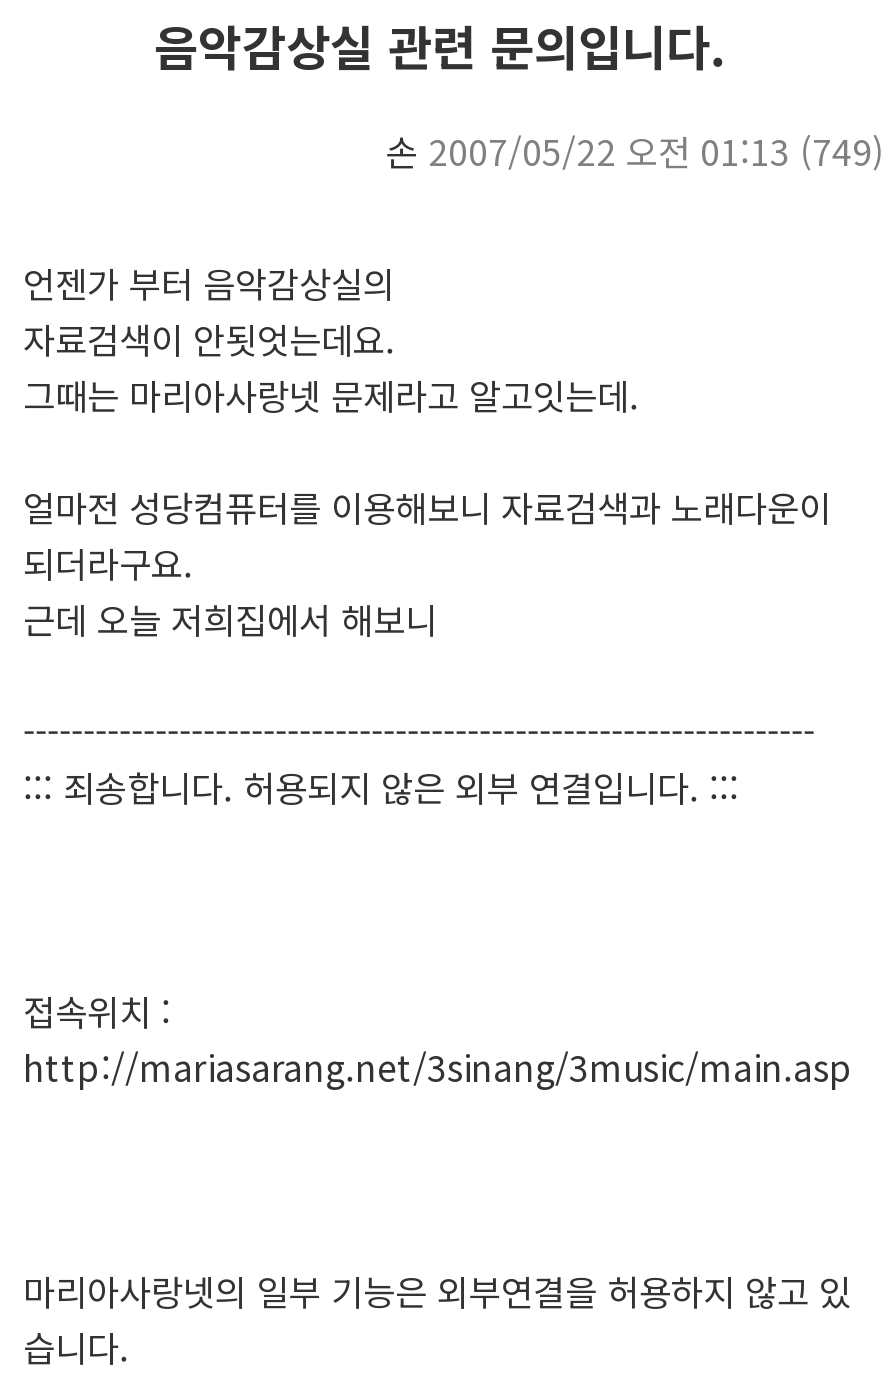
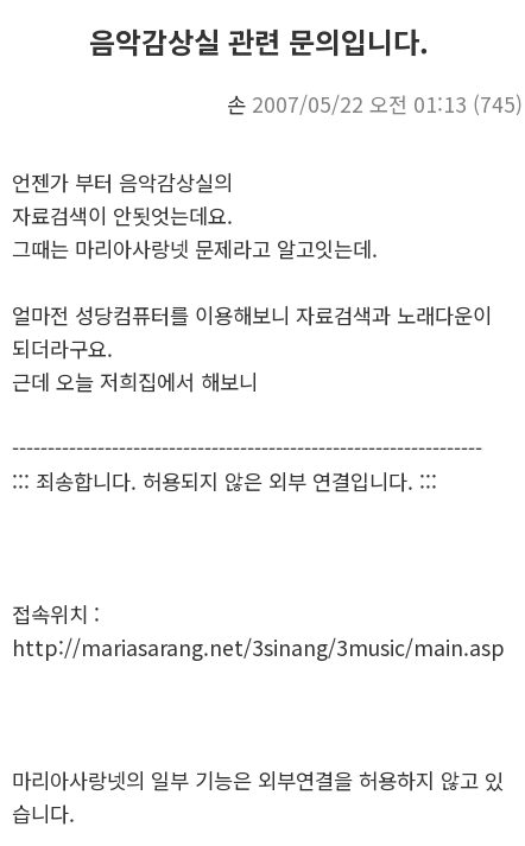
[386,126,884,176] 손 2007/05/22 오전 01:13 (749) -> [227,89,523,119] 손 2007/05/22 오전 01:13 (745)

